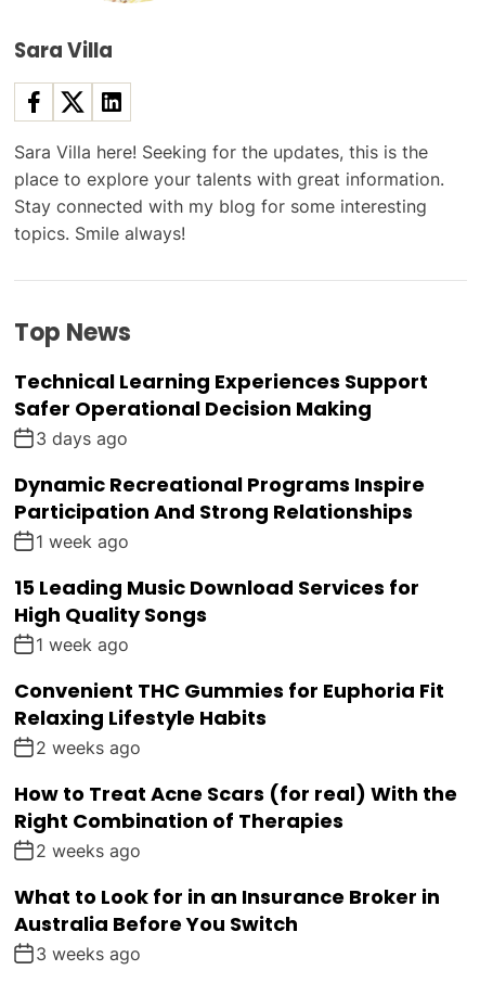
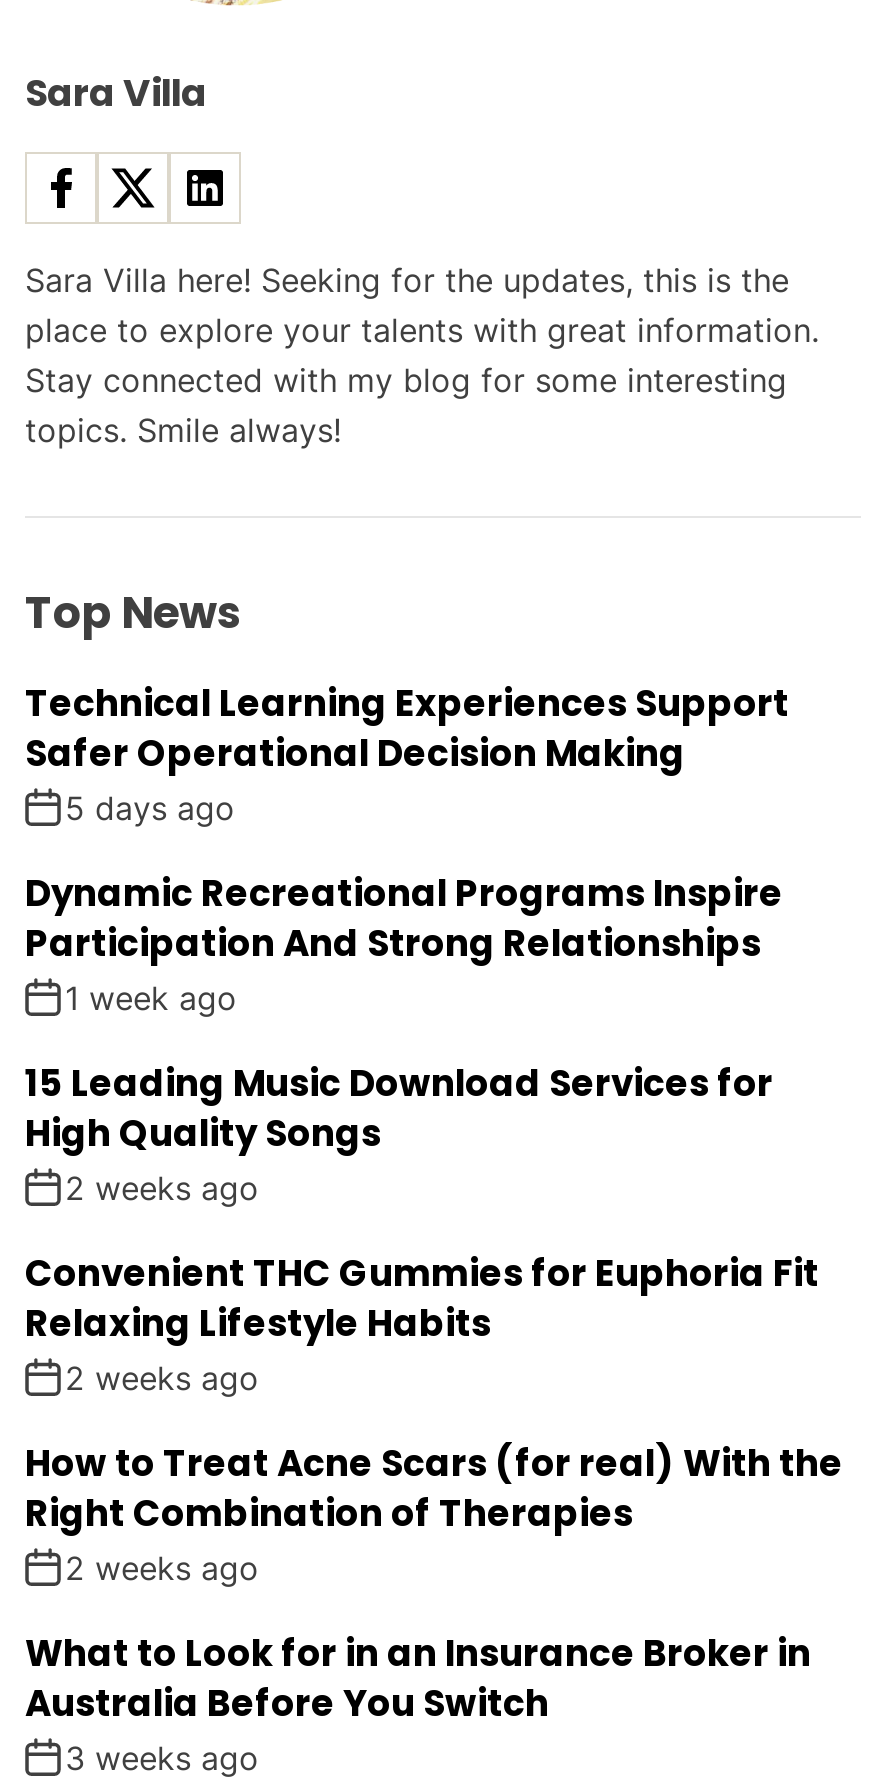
[36,427,128,449] 3 days ago -> [65,788,235,828] 5 days ago
[36,634,129,655] 1 week ago -> [65,1168,259,1208] 2 weeks ago

